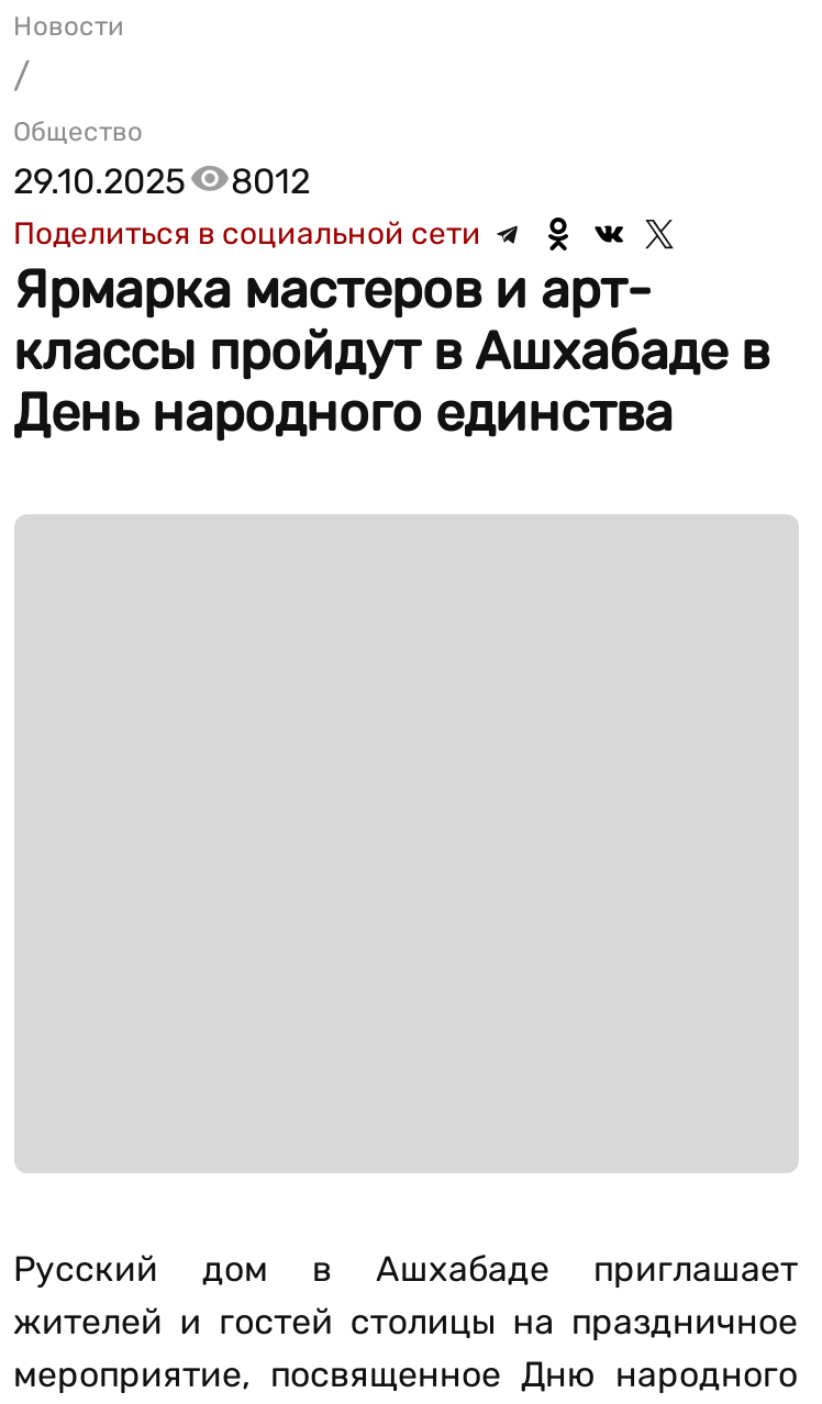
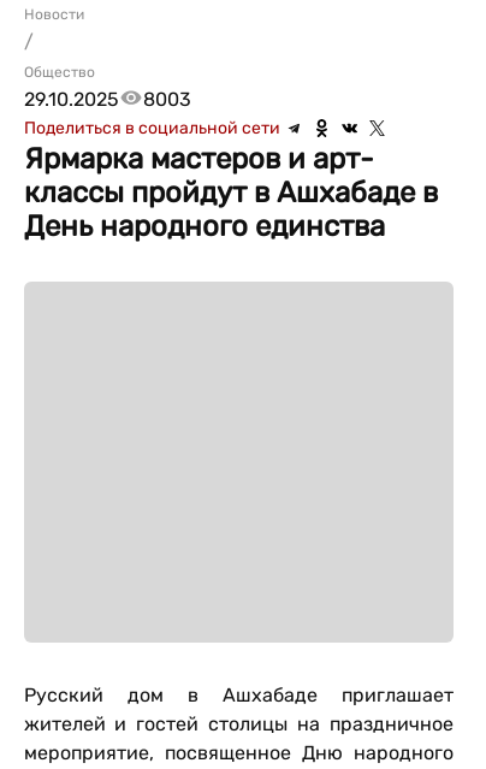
[13,160,310,202] 29.10.2025 8012 -> [23,88,191,111] 29.10.2025 8003

